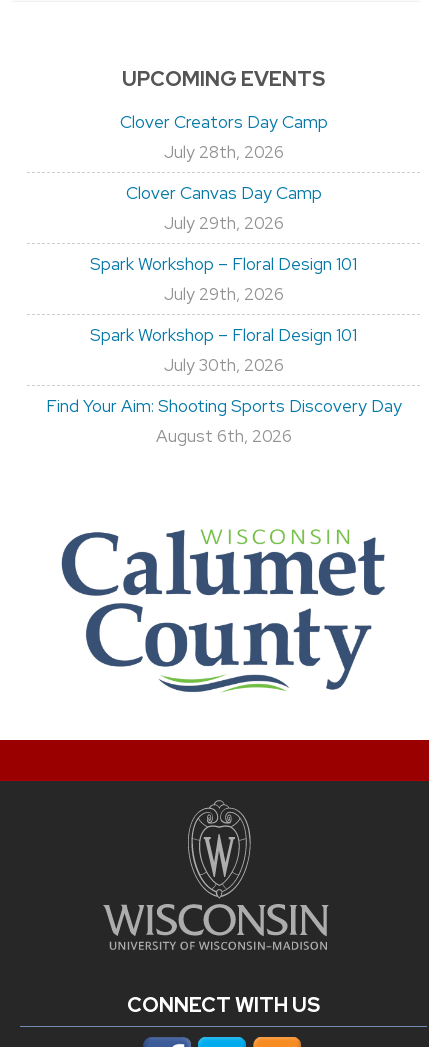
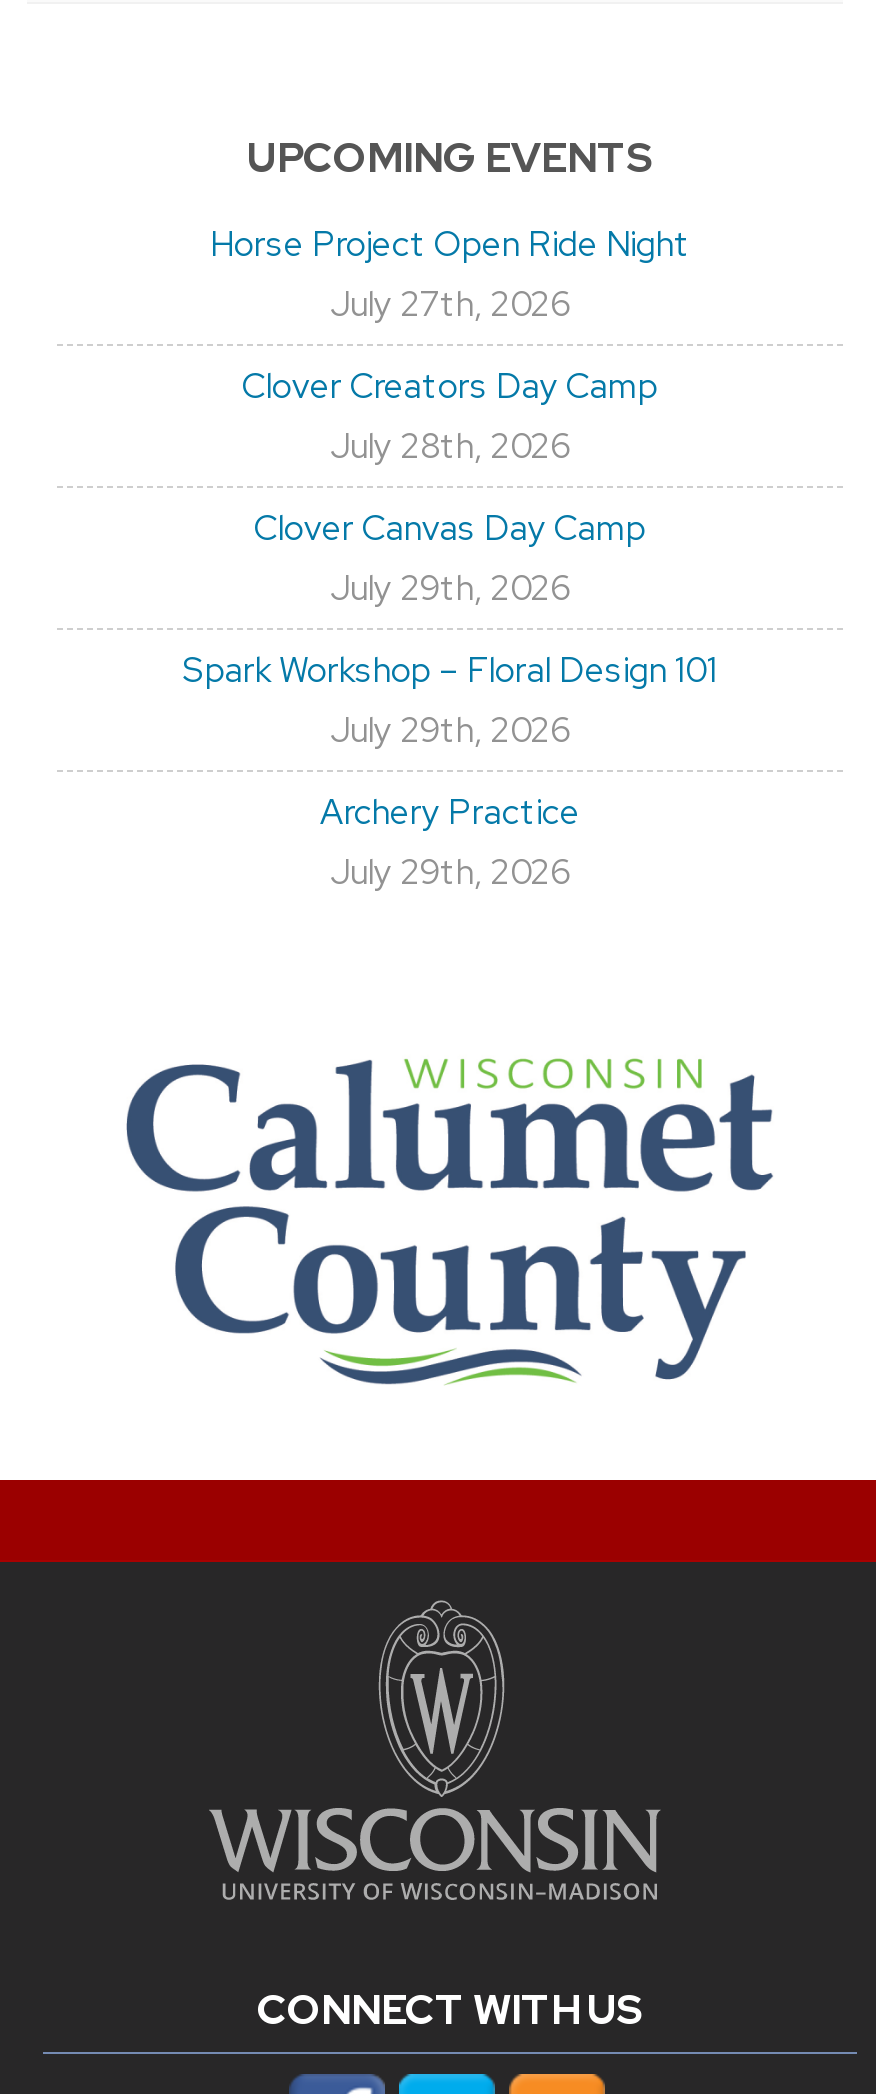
none -> [210,223,690,327] Horse Project Open Ride Night | July 27th, 2026
moved [90,111,357,305] -> [183,365,717,753]: Clover Creators Day Camp | July 28th, 2026 | Clover Canvas Day Camp | July 29th, 2026 | Spark Workshop – Floral Design 101 | July 29th, 2026
[45,324,401,447] Spark Workshop – Floral Design 101 | July 30th, 2026 | Find Your Aim: Shooting Sports Discovery Day | August 6th, 2026 -> [320,791,580,895] Archery Practice | July 29th, 2026

